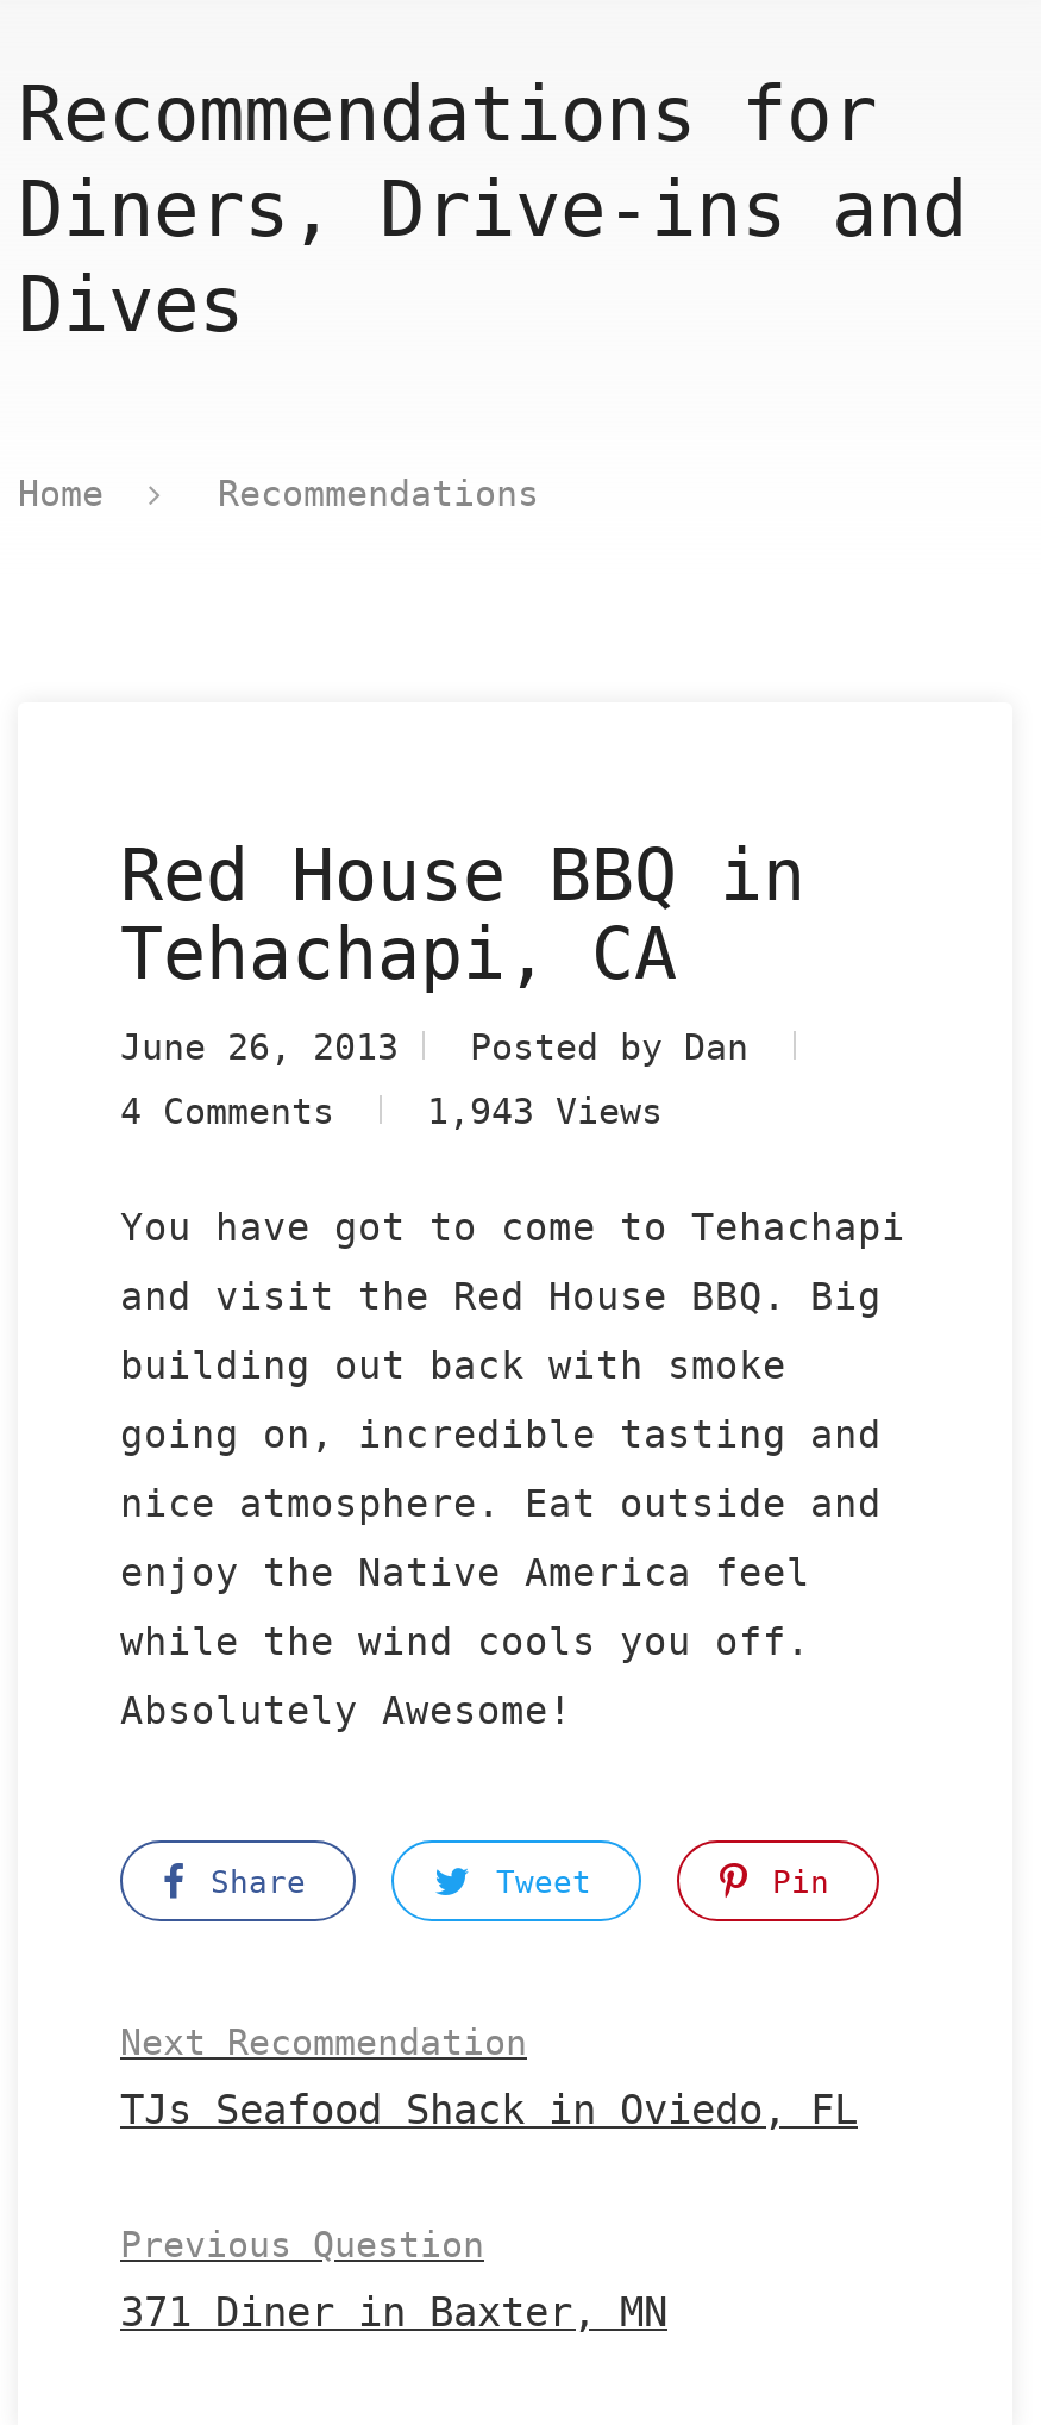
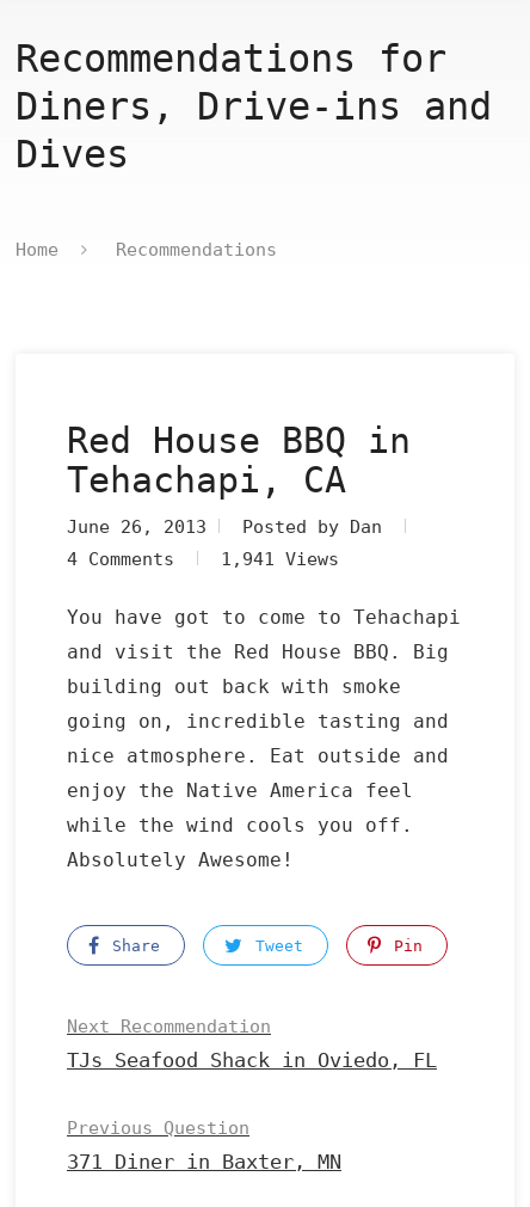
[427,1090,663,1133] 1,943 Views -> [221,549,339,570] 1,941 Views

